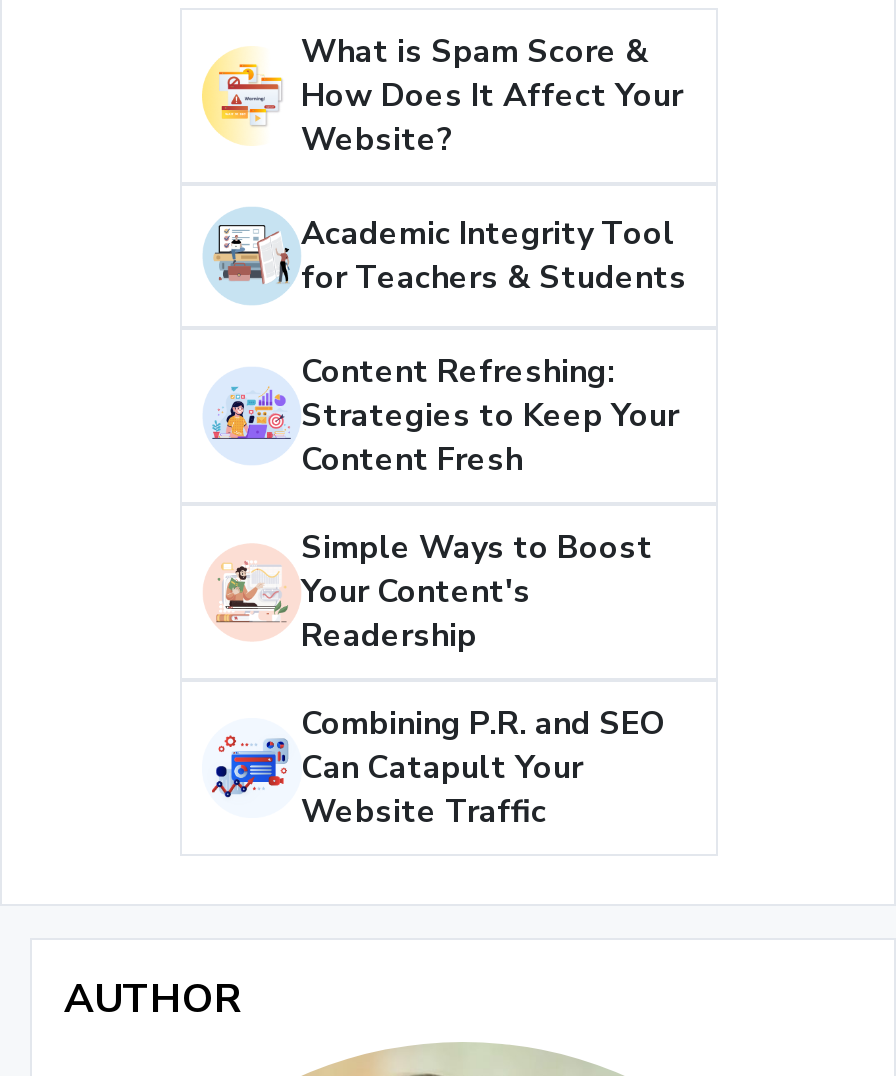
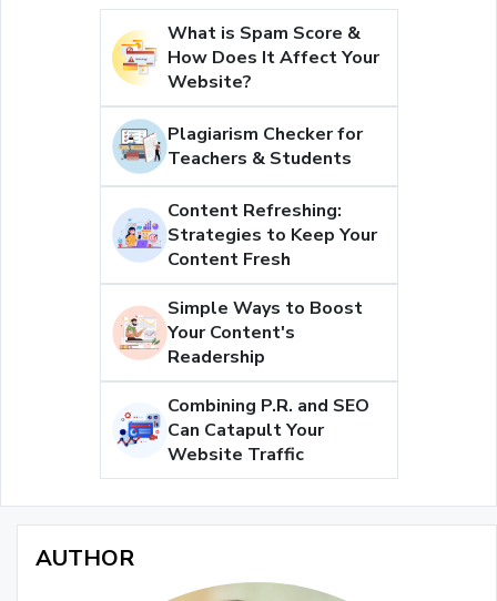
[301,212,687,300] Academic Integrity Tool | for Teachers & Students -> [167,122,362,171] Plagiarism Checker for | Teachers & Students

